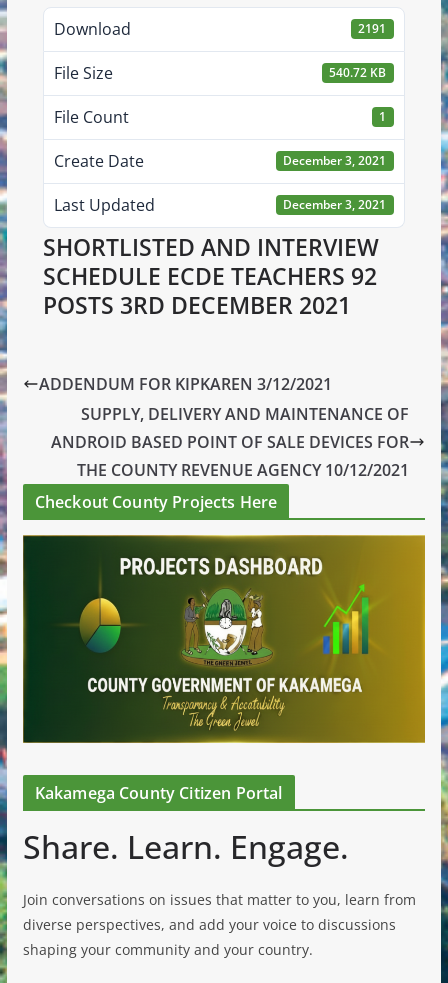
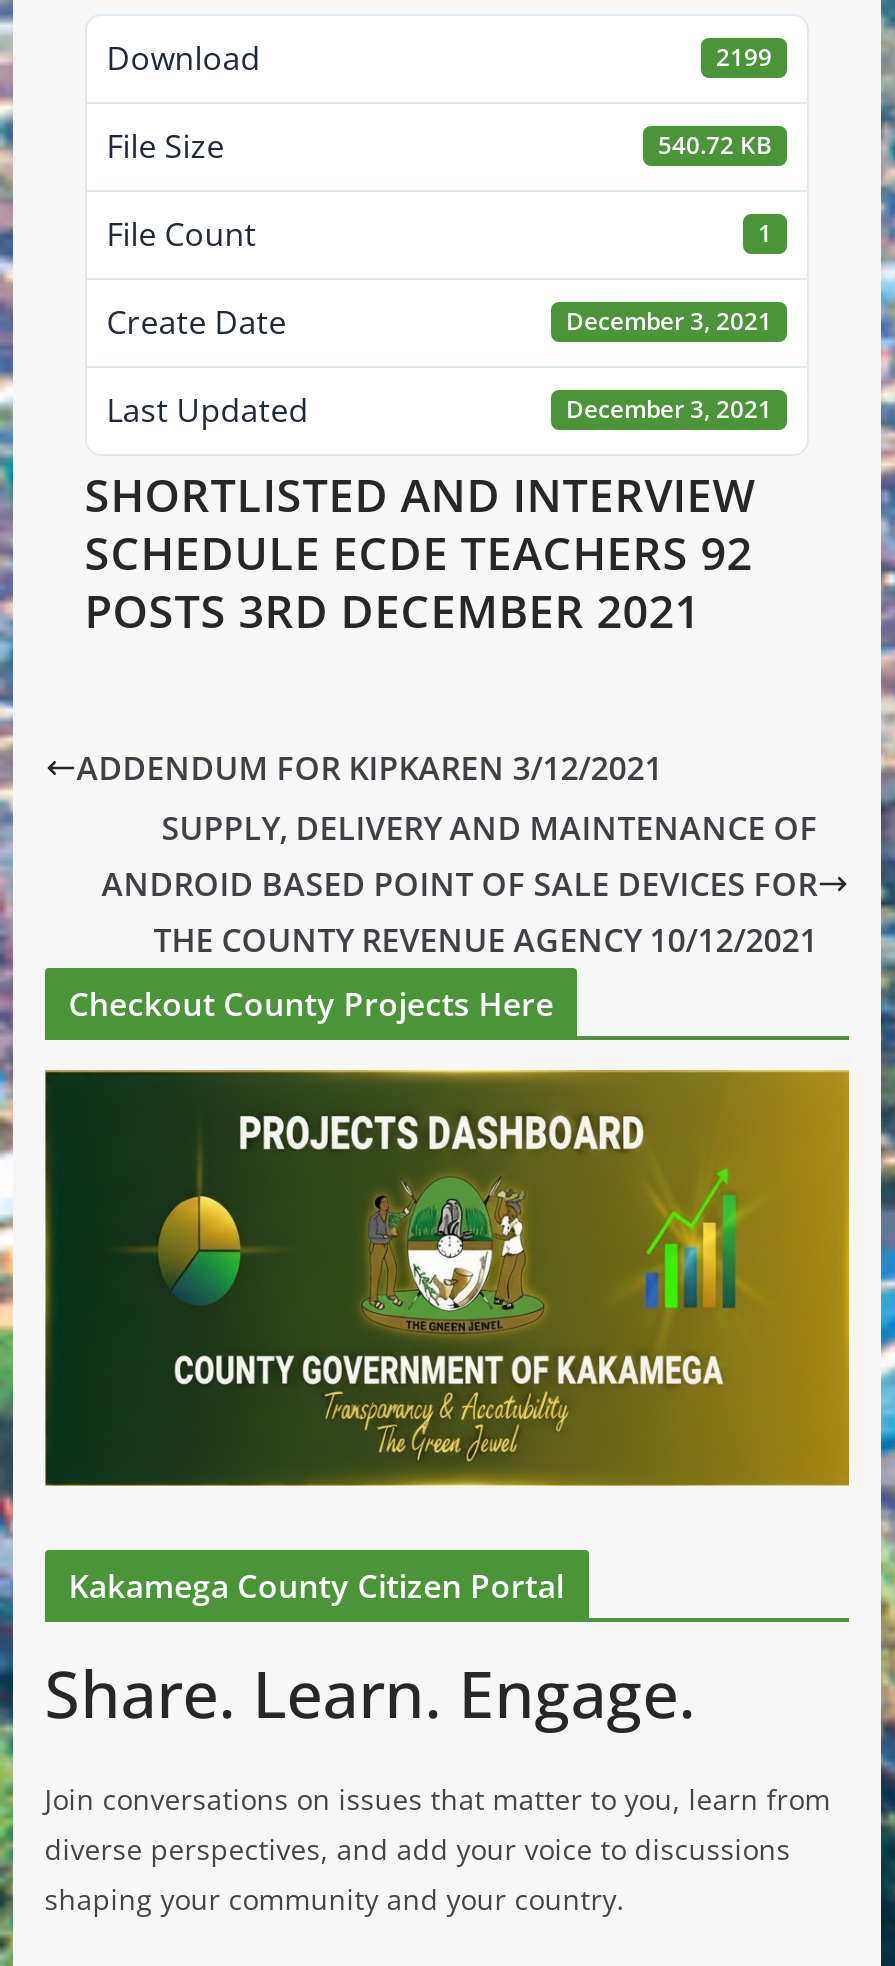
[358,20,386,37] 2191 -> [716,41,772,75] 2199

